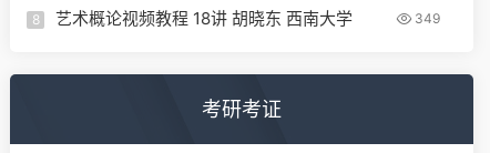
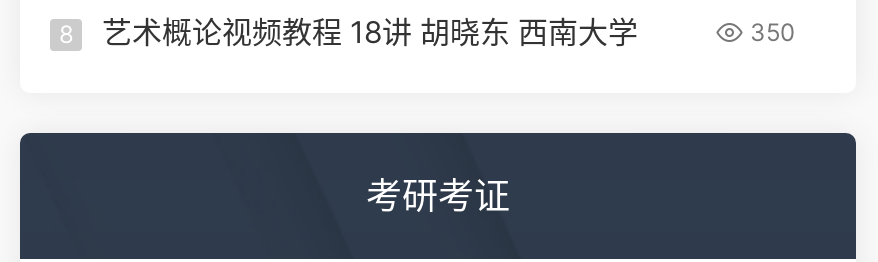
[411,11,440,27] 349 -> [744,18,796,48] 350

